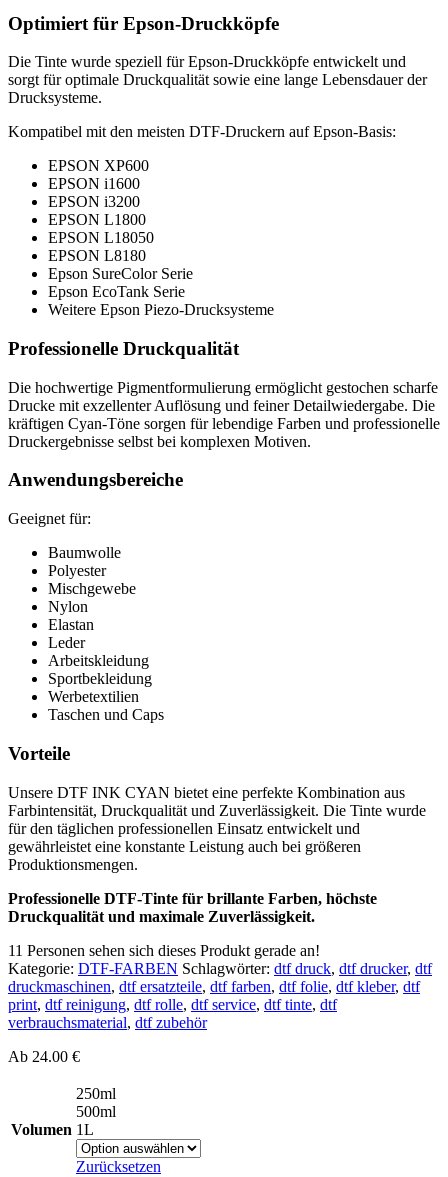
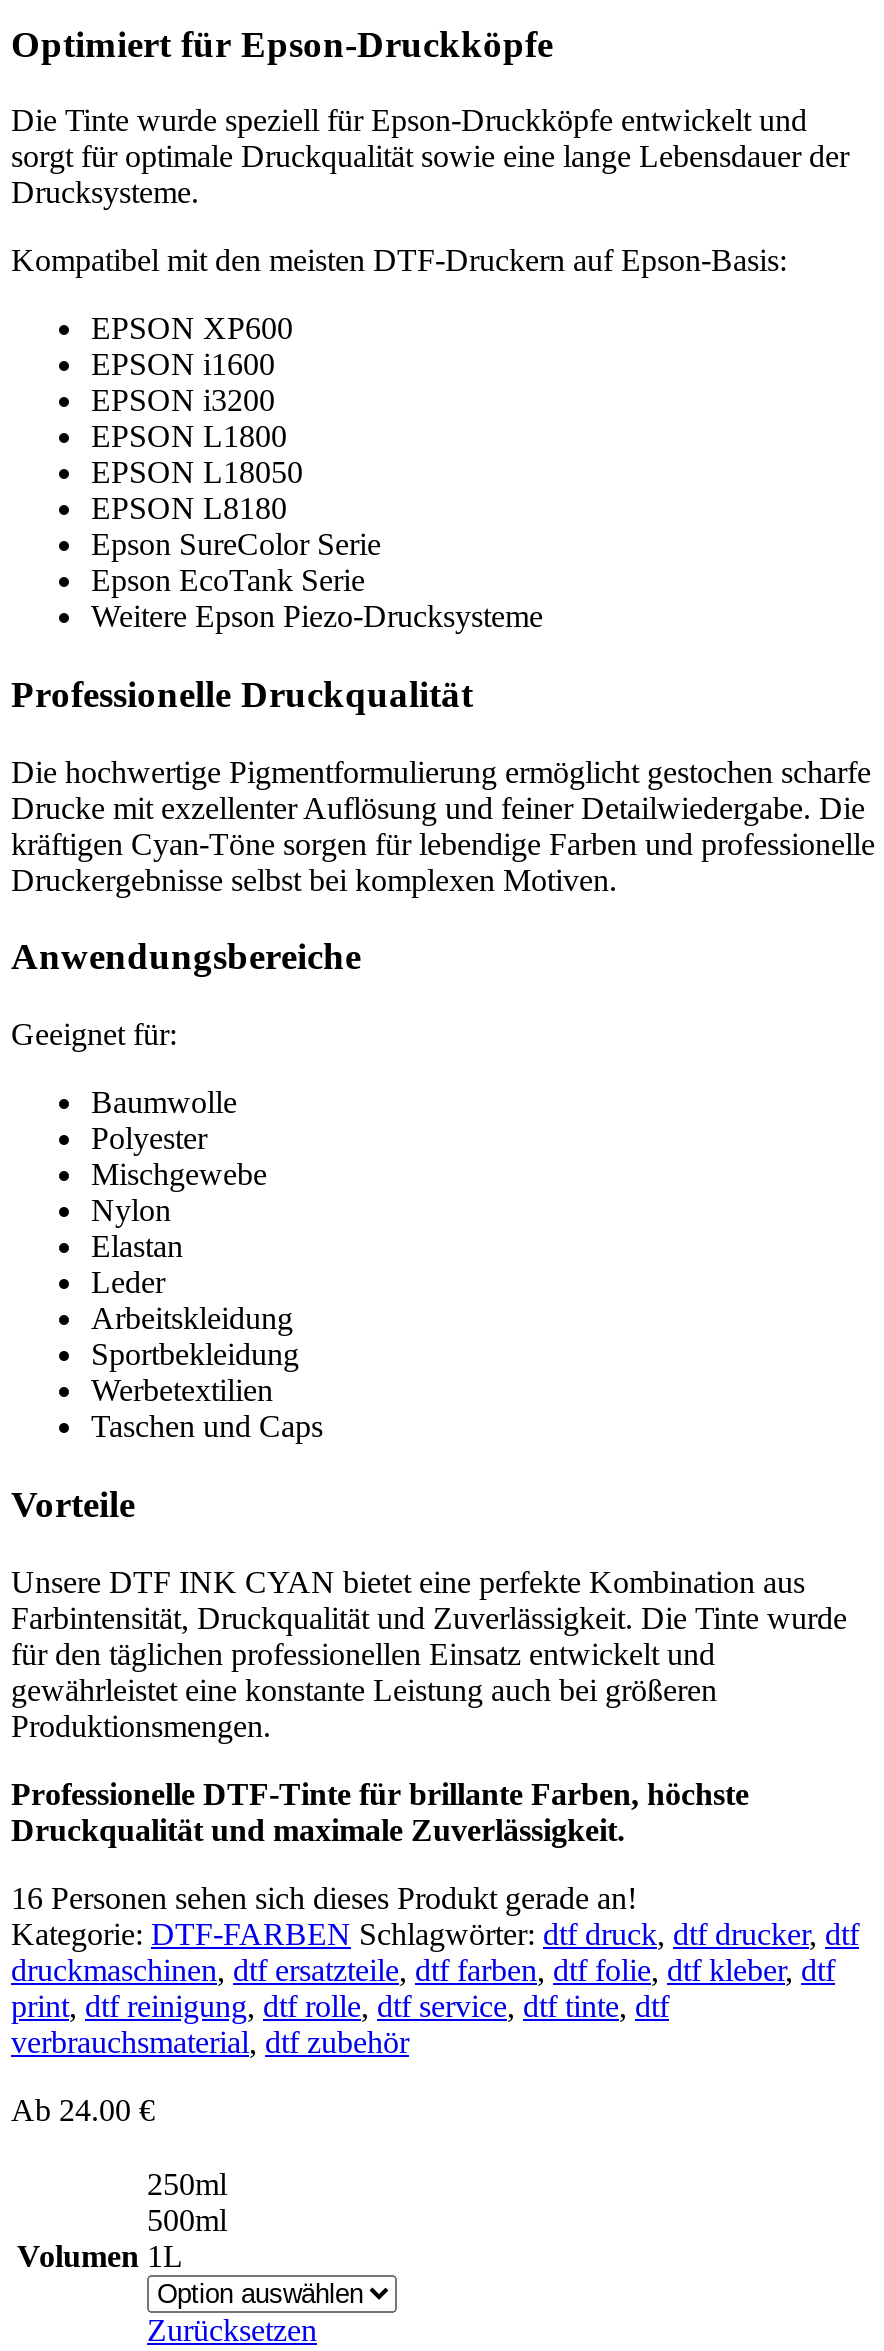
[8,942,320,959] 11 Personen sehen sich dieses Produkt gerade an! -> [11,1880,637,1914] 16 Personen sehen sich dieses Produkt gerade an!

